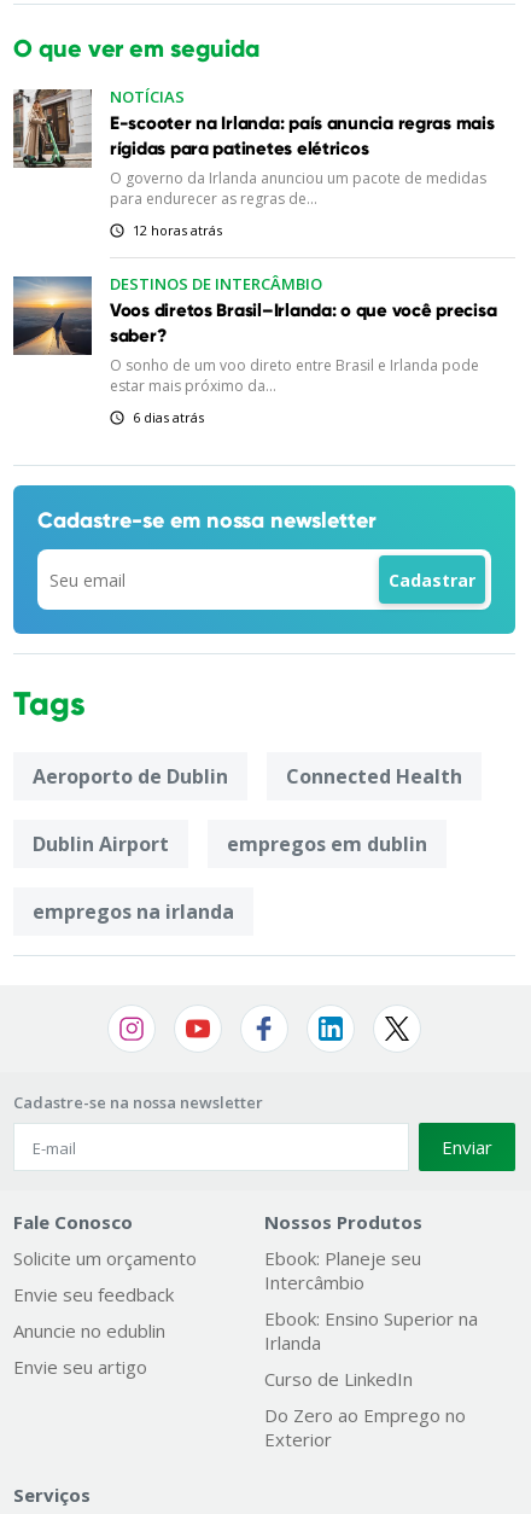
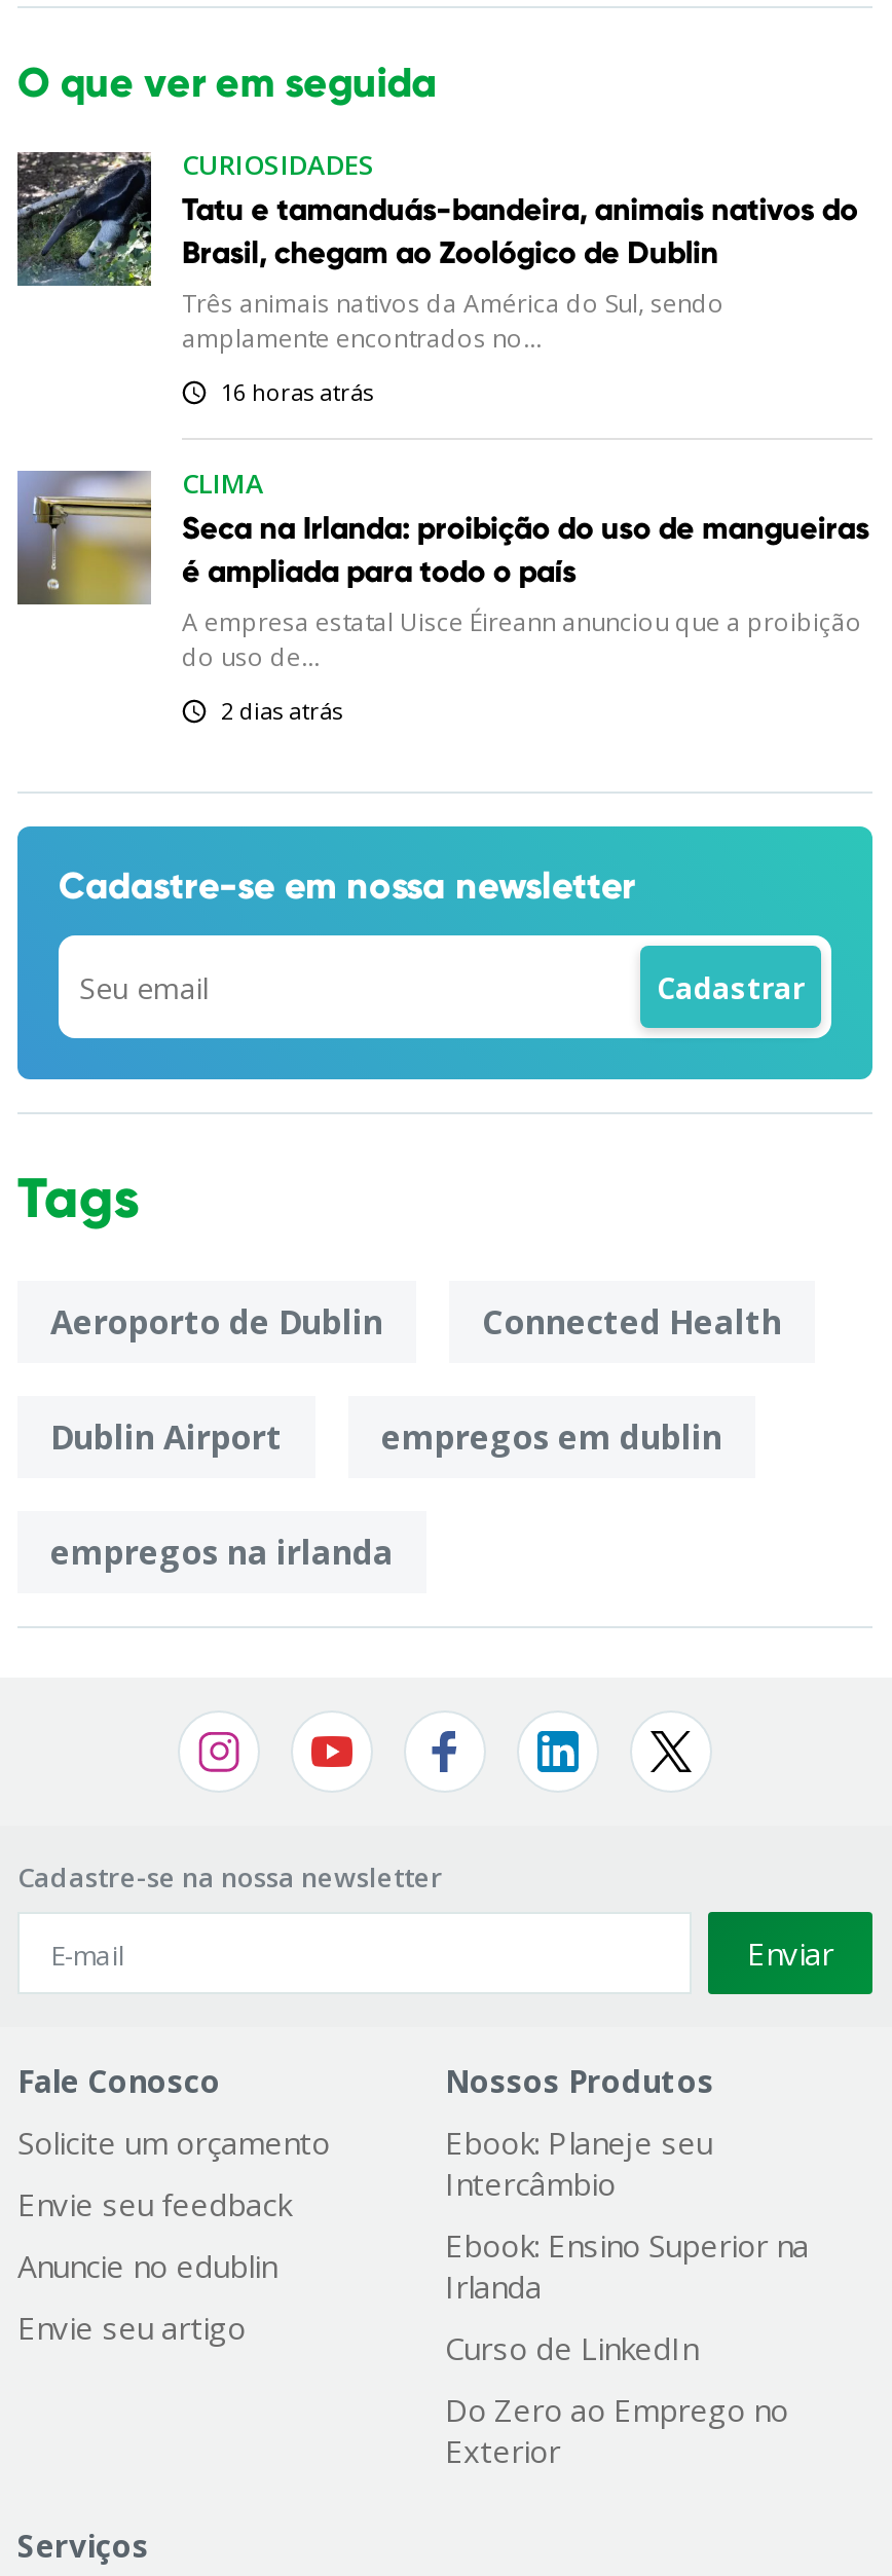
[12,86,494,209] [image] | NOTÍCIAS | E-scooter na Irlanda: país anuncia regras mais | rígidas para patinetes elétricos | O governo da Irlanda anunciou um pacote de medidas | para endurecer as regras de... -> [15,147,858,357] [image] | CURIOSIDADES | Tatu e tamanduás-bandeira, animais nativos do | Brasil, chegam ao Zoológico de Dublin | Três animais nativos da América do Sul, sendo | amplamente encontrados no...
[133,222,222,240] 12 horas atrás -> [221,377,373,408] 16 horas atrás
[13,273,496,397] [image] | DESTINOS DE INTERCÂMBIO | Voos diretos Brasil–Irlanda: o que você precisa | saber? | O sonho de um voo direto entre Brasil e Irlanda pode | estar mais próximo da... -> [17,466,869,675] [image] | CLIMA | Seca na Irlanda: proibição do uso de mangueiras | é ampliada para todo o país | A empresa estatal Uisce Éireann anunciou que a proibição | do uso de...
[133,409,204,427] 6 dias atrás -> [221,696,342,727] 2 dias atrás

